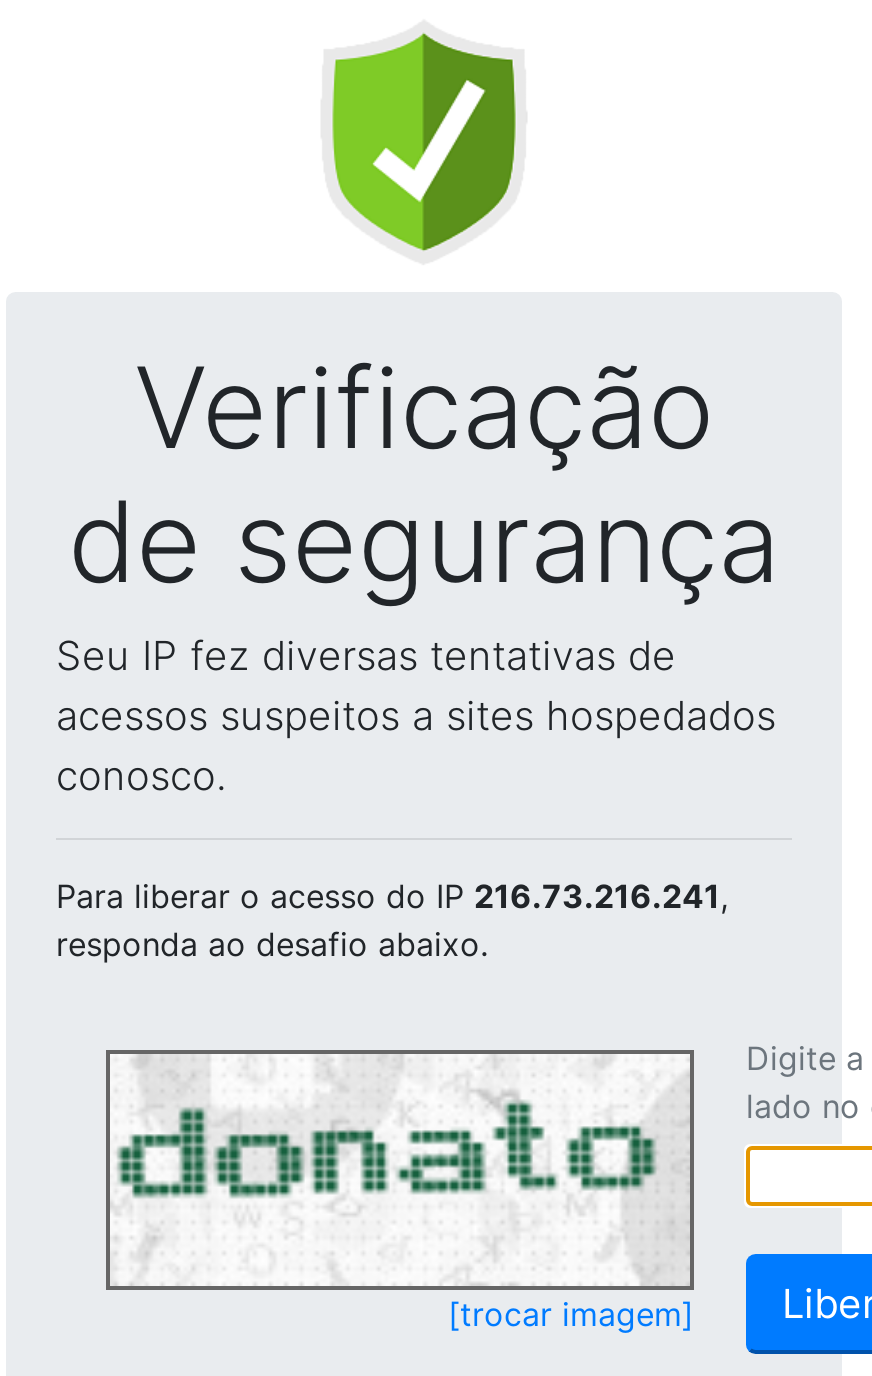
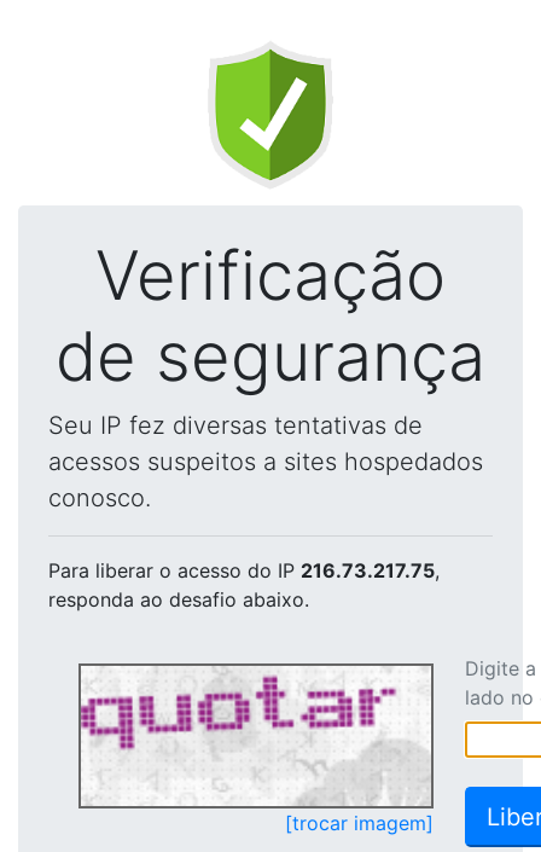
[56,876,728,916] Para liberar o acesso do IP 216.73.216.241, -> [48,558,440,583] Para liberar o acesso do IP 216.73.217.75,
[110,1070,660,1284] [image] -> [80,674,412,804] [image]

